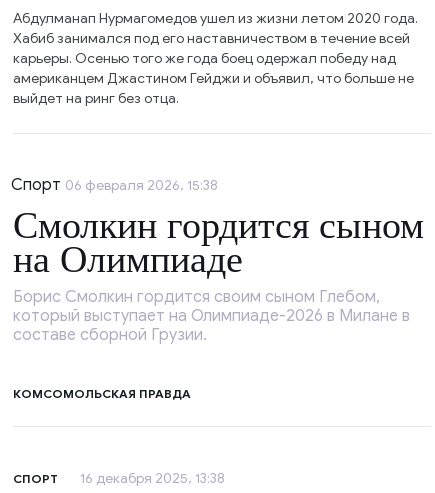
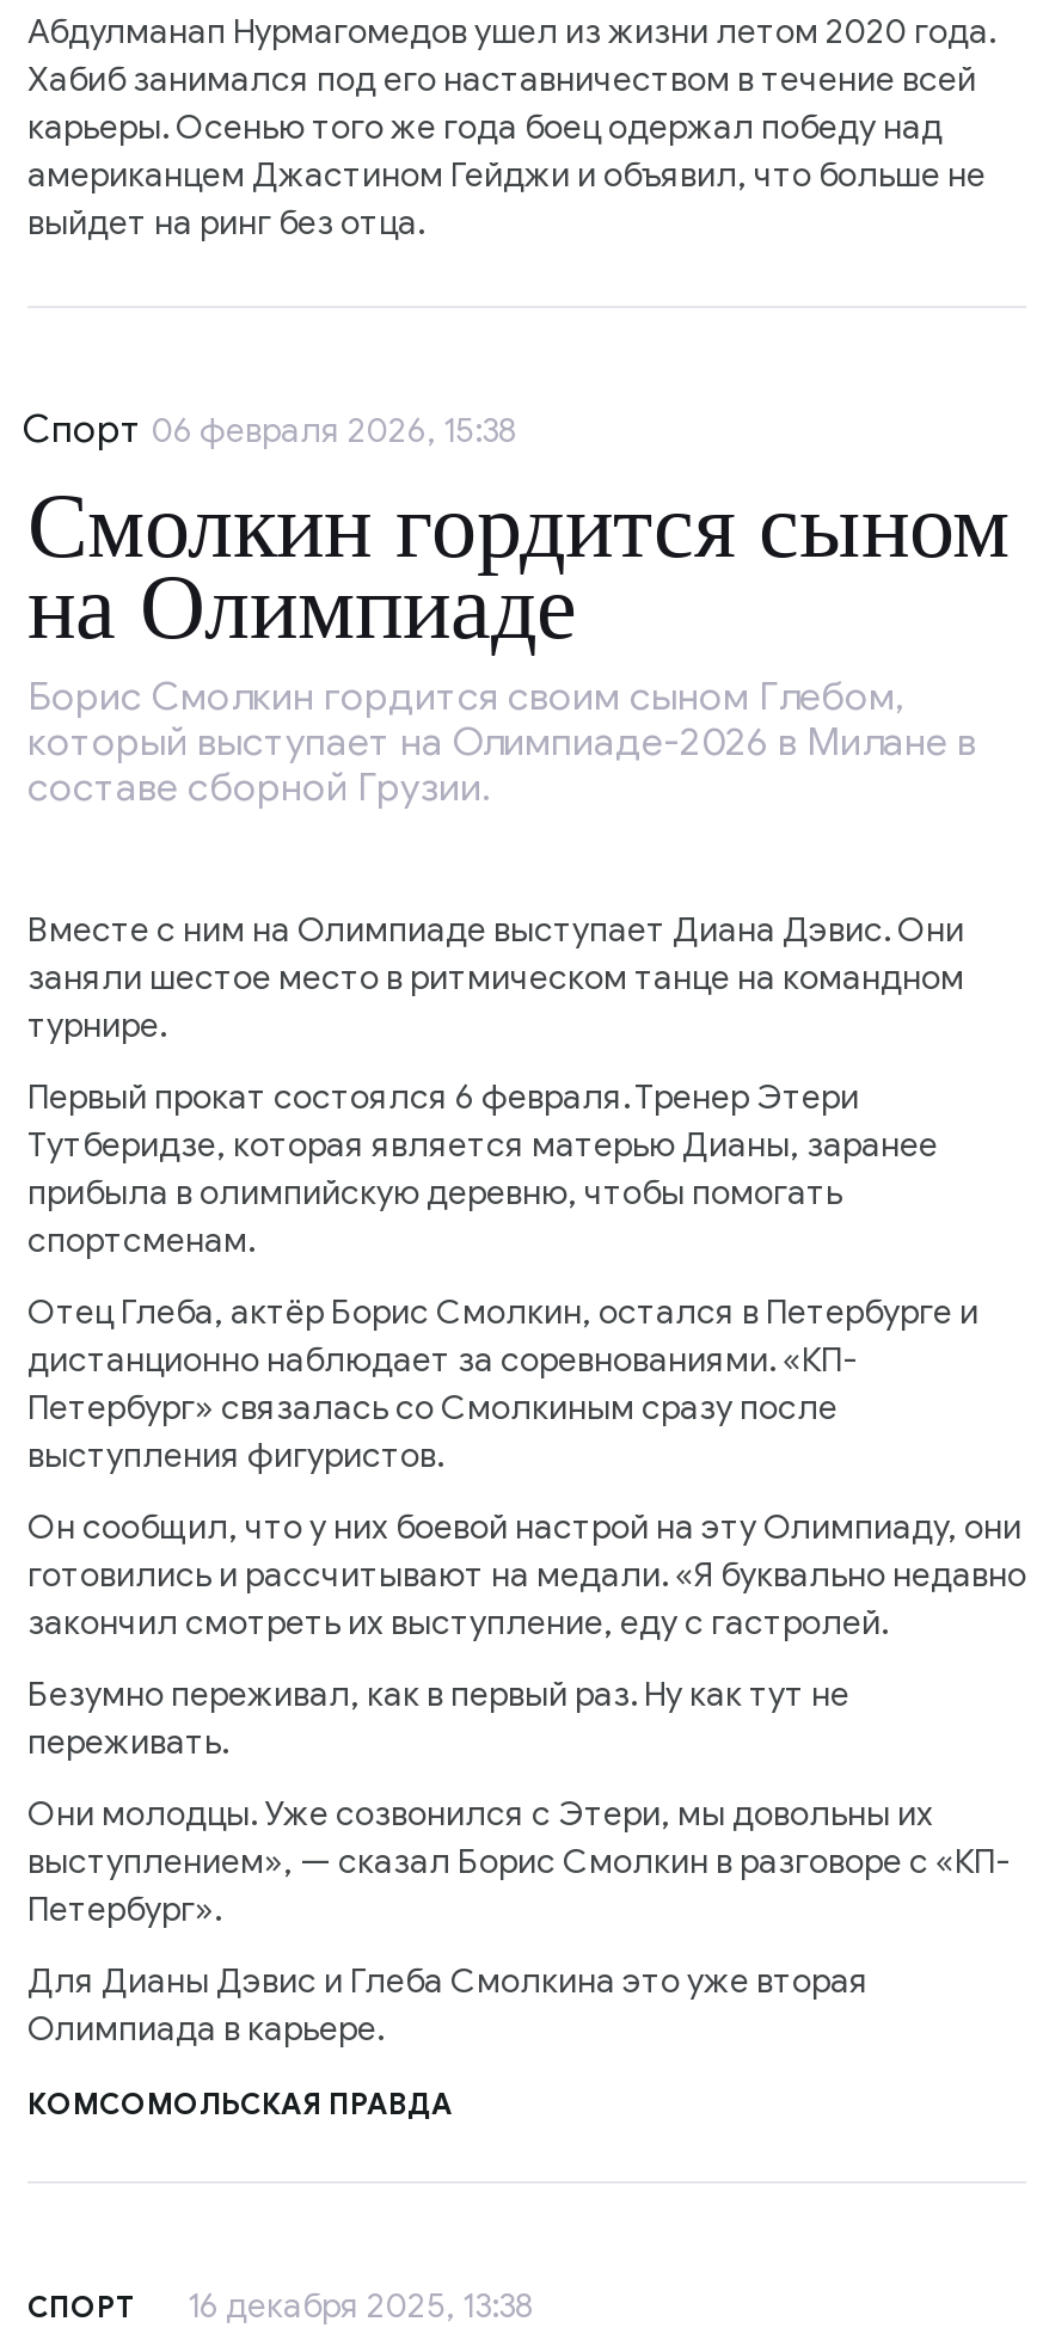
none -> [27,911,1026,2051] Вместе с ним на Олимпиаде выступает Диана Дэвис. Они | заняли шестое место в ритмическом танце на командном | турнире. | Первый прокат состоялся 6 февраля. Тренер Этери | Тутберидзе, которая является матерью Дианы, заранее | прибыла в олимпийскую деревню, чтобы помогать | спортсменам. | Отец Глеба, актёр Борис Смолкин, остался в Петербурге и | дистанционно наблюдает за соревнованиями. «КП- | Петербург» связалась со Смолкиным сразу после | выступления фигуристов. | Он сообщил, что у них боевой настрой на эту Олимпиаду, они | готовились и рассчитывают на медали. «Я буквально недавно | закончил смотреть их выступление, еду с гастролей. | Безумно переживал, как в первый раз. Ну как тут не | переживать. | Они молодцы. Уже созвонился с Этери, мы довольны их | выступлением», — сказал Борис Смолкин в разговоре с «КП- | Петербург». | Для Дианы Дэвис и Глеба Смолкина это уже вторая | Олимпиада в карьере.

